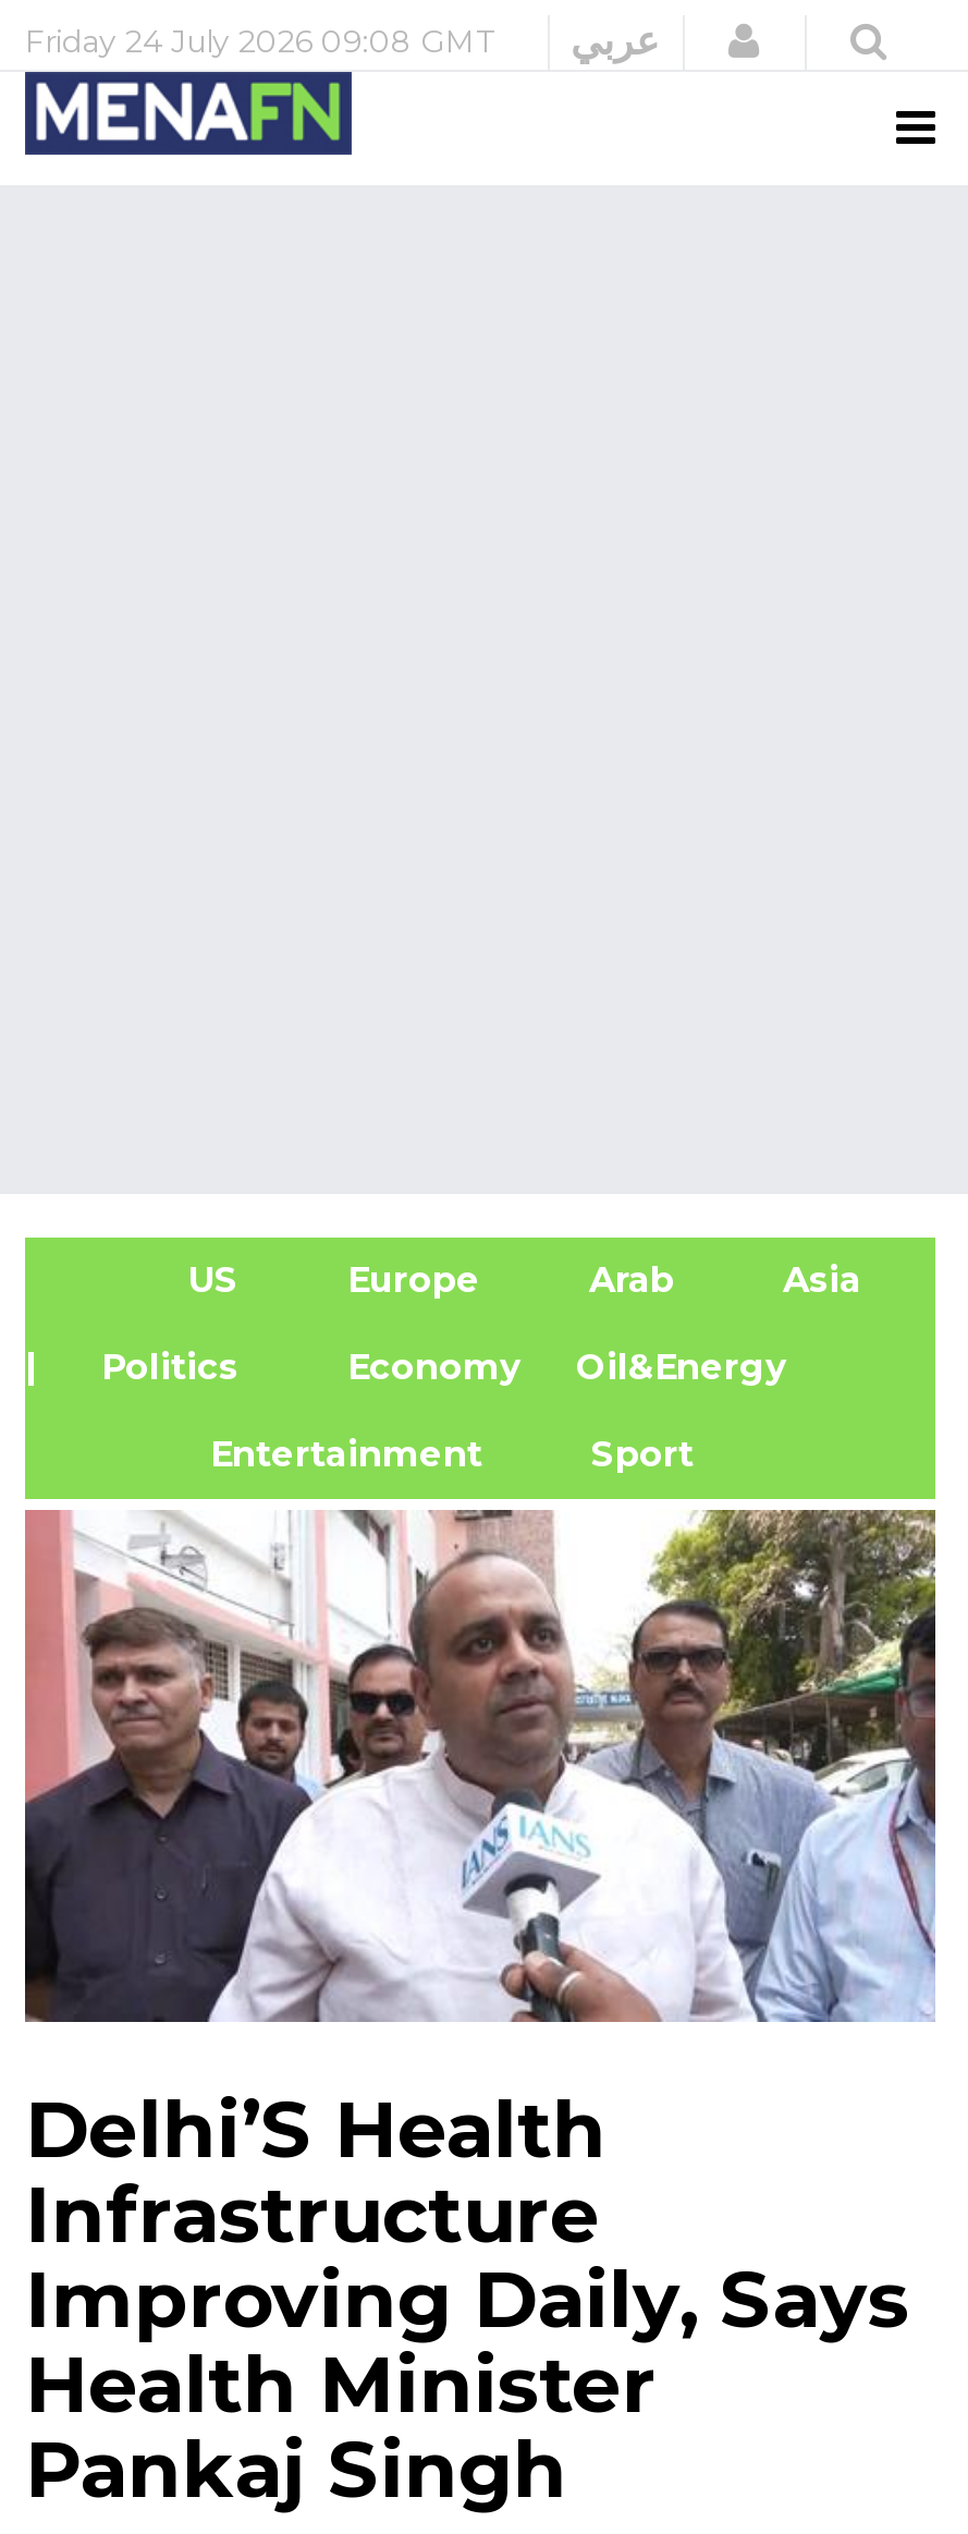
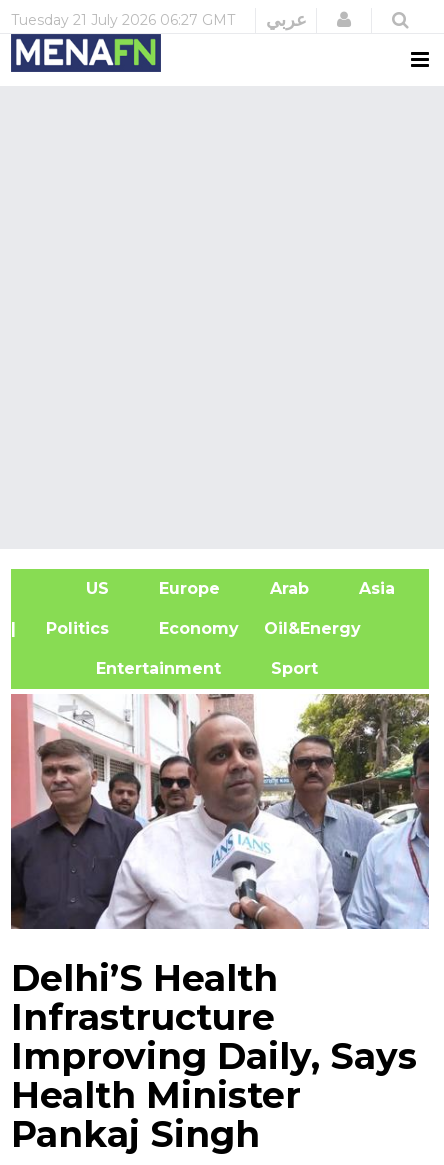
[25,22,493,61] Friday 24 July 2026 09:08 GMT -> [11,11,235,29] Tuesday 21 July 2026 06:27 GMT

